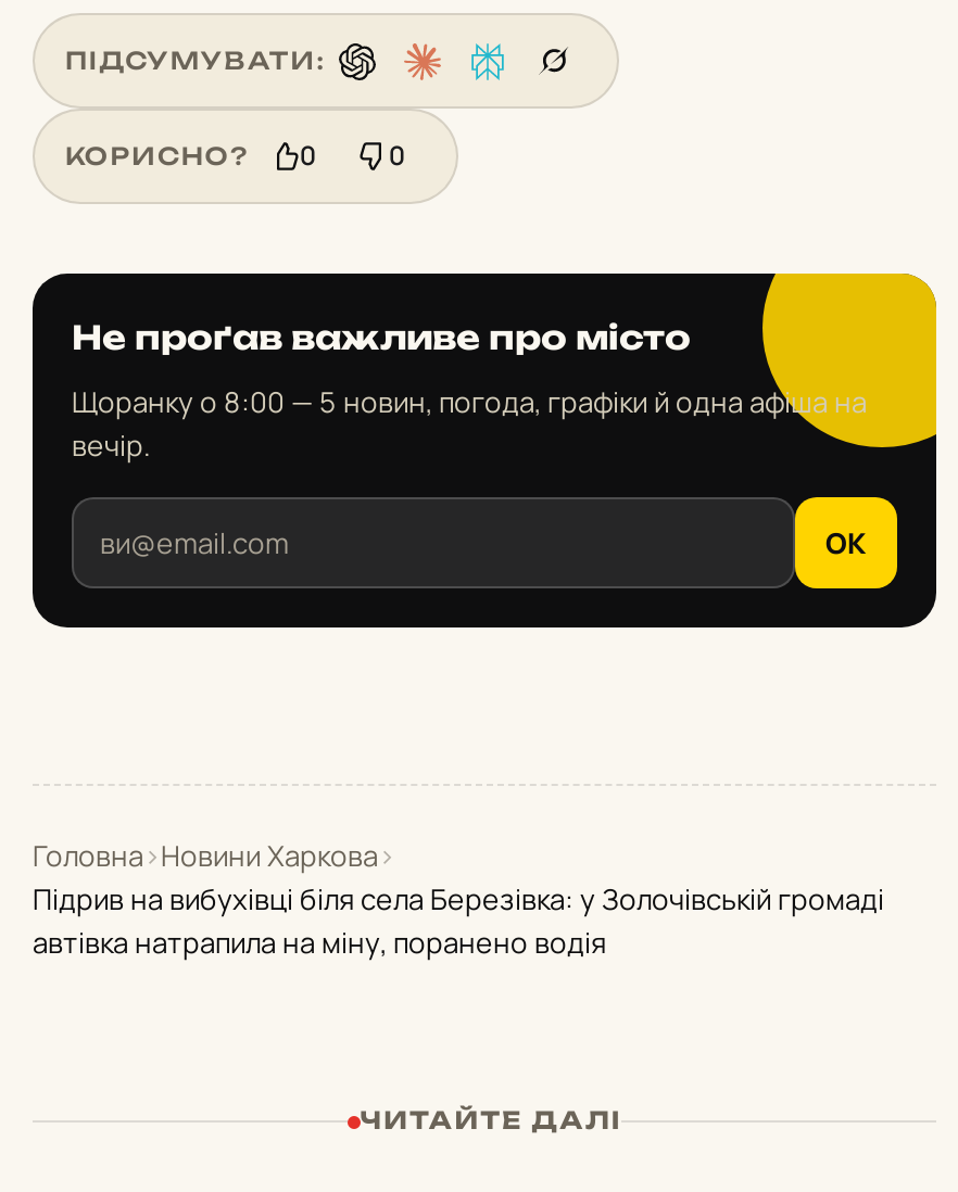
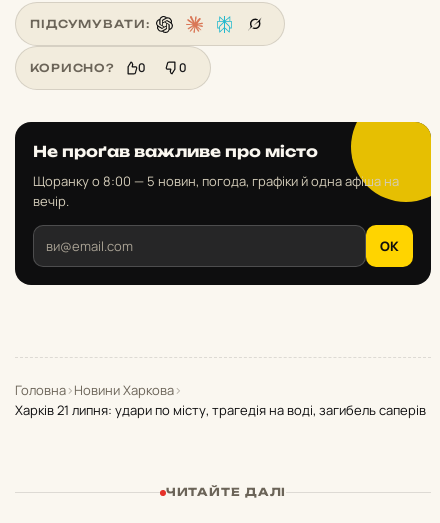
[33,880,884,962] Підрив на вибухівці біля села Березівка: у Золочівській громаді | автівка натрапила на міну, поранено водія -> [15,401,426,419] Харків 21 липня: удари по місту, трагедія на воді, загибель саперів

